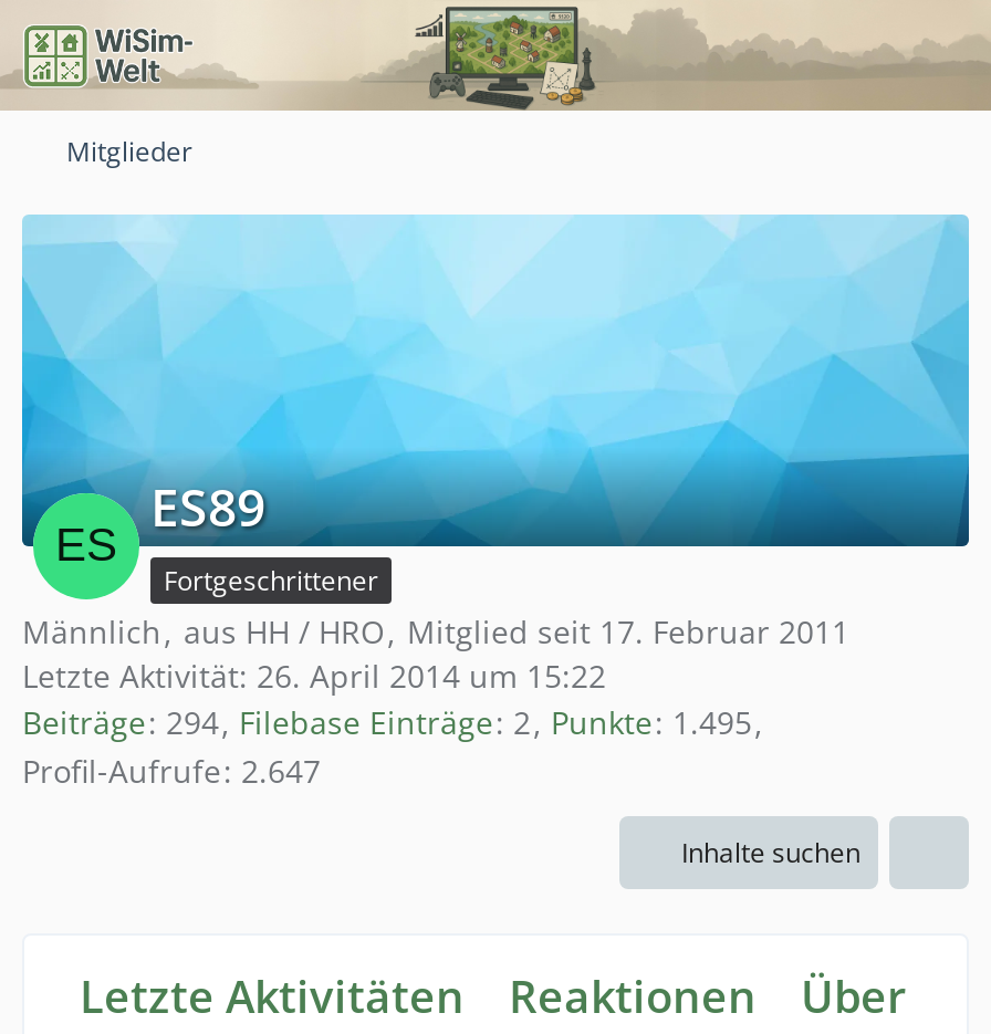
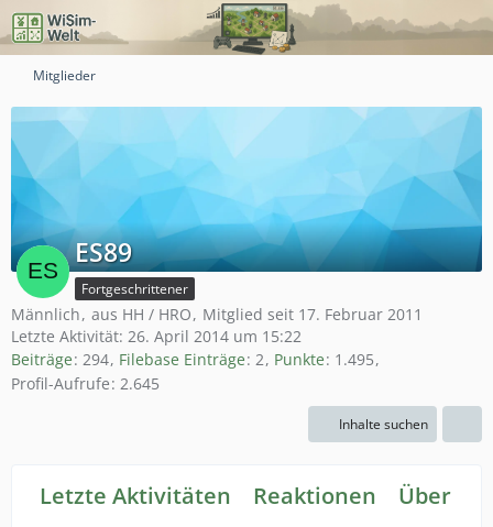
[22,749,321,791] Profil-Aufrufe 2.647 -> [11,372,160,393] Profil-Aufrufe 2.645

